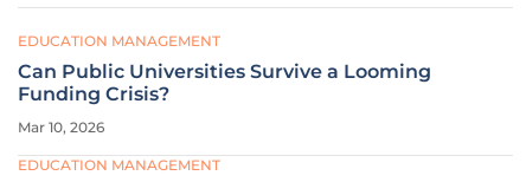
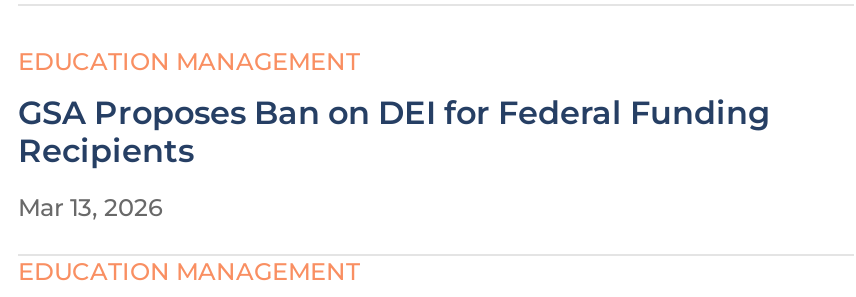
[18,60,431,105] Can Public Universities Survive a Looming | Funding Crisis? -> [18,94,770,170] GSA Proposes Ban on DEI for Federal Funding | Recipients
[18,118,104,136] Mar 10, 2026 -> [18,192,162,222] Mar 13, 2026

